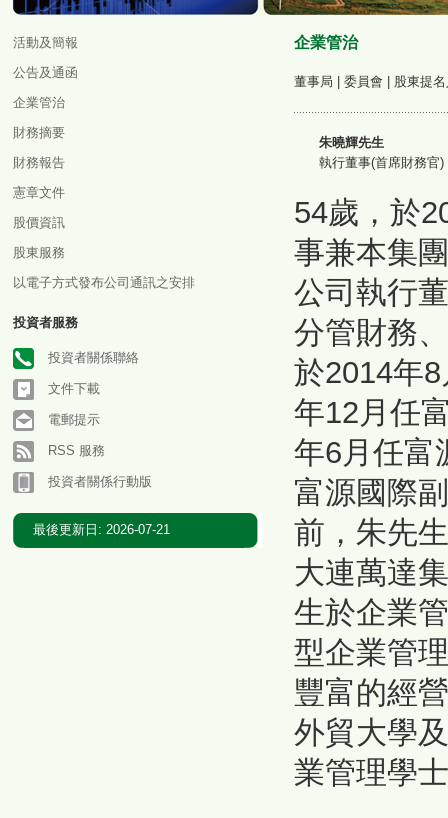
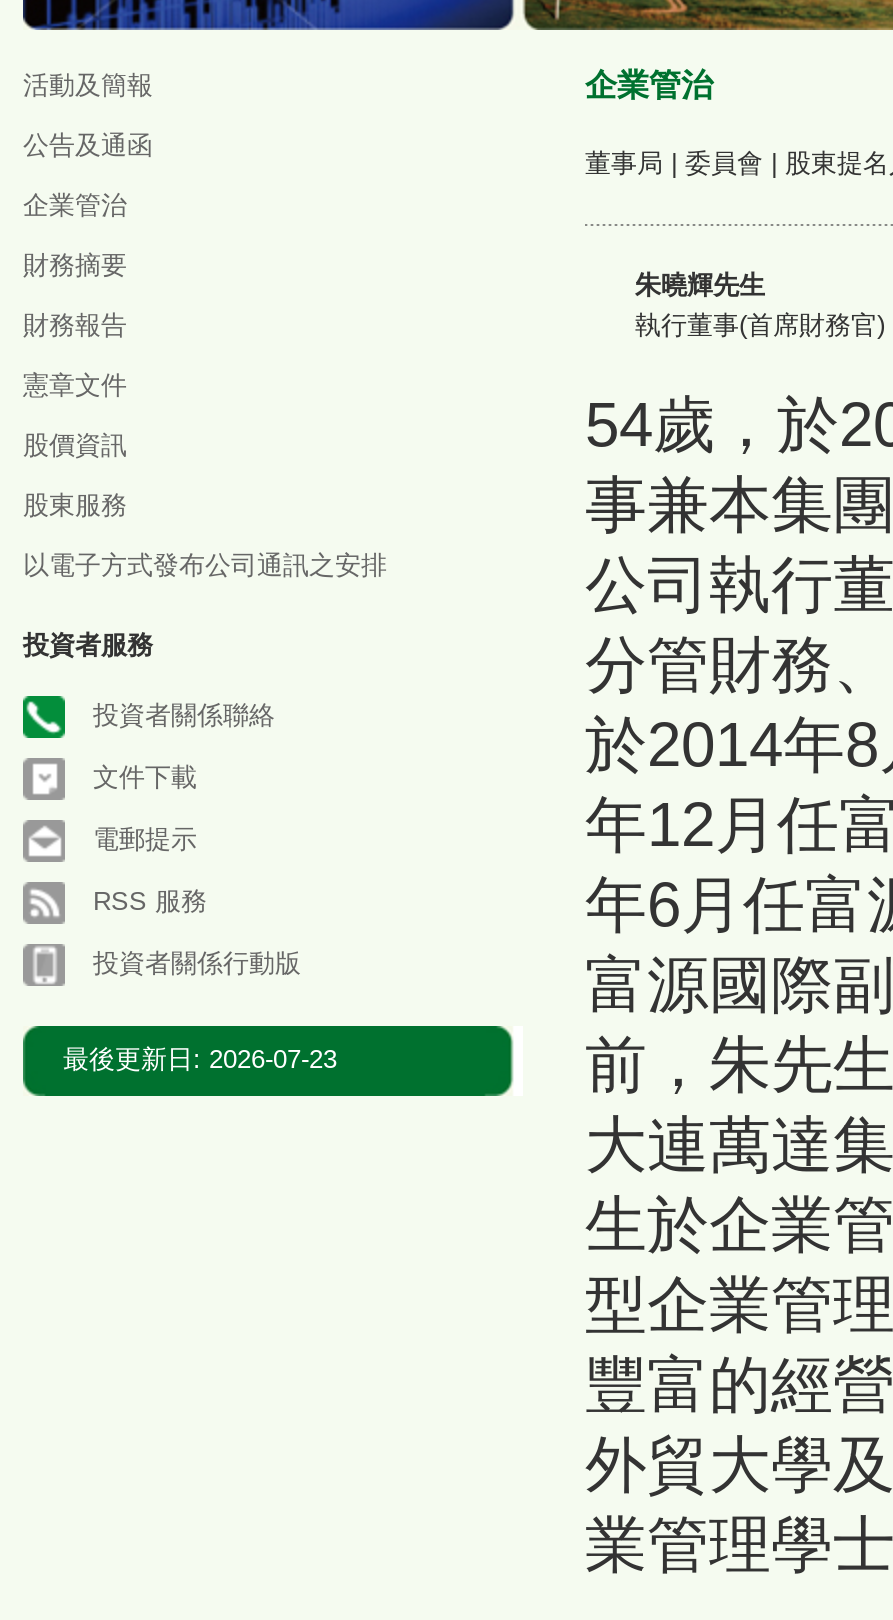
[33,522,170,537] 最後更新日: 2026-07-21 -> [63,1044,337,1074] 最後更新日: 2026-07-23

